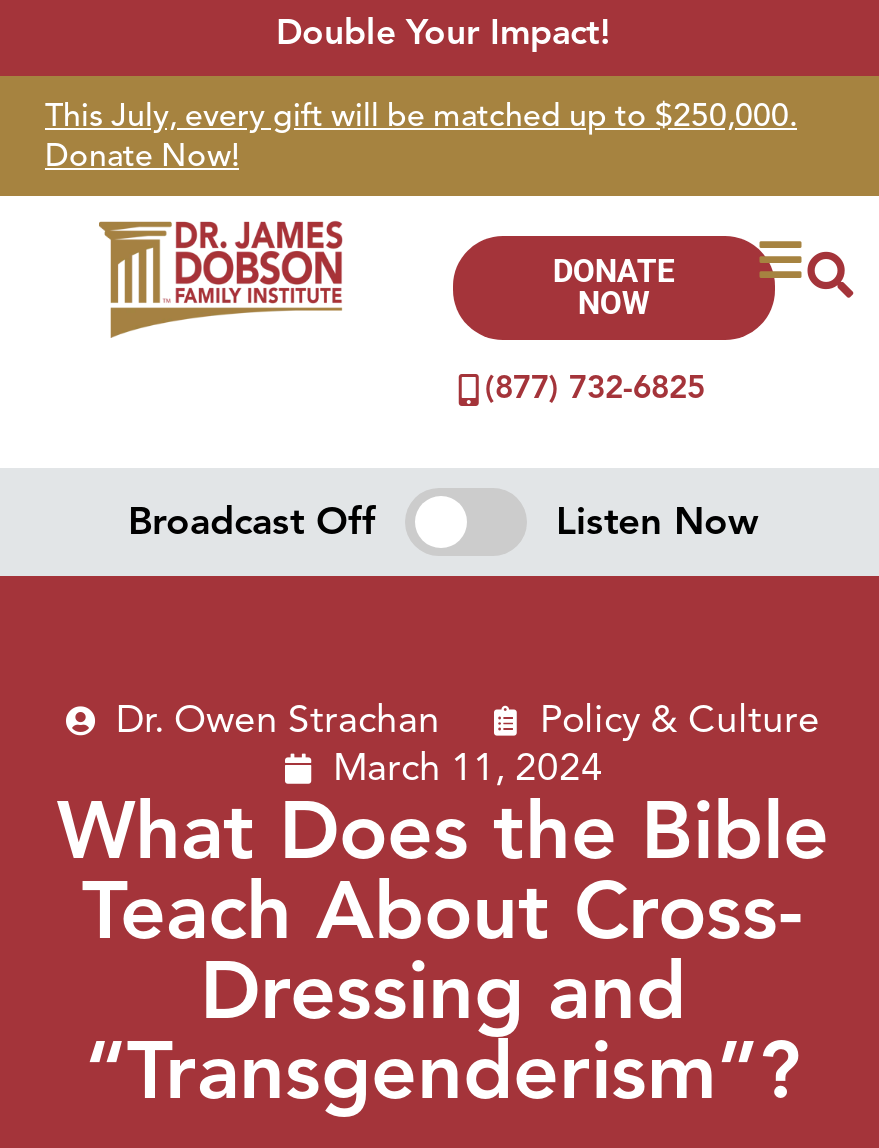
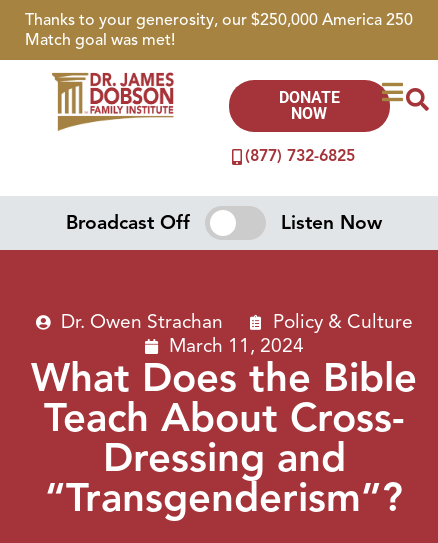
[45,10,797,176] Double Your Impact! | This July, every gift will be matched up to $250,000. | Donate Now! -> [25,10,413,50] Thanks to your generosity, our $250,000 America 250 | Match goal was met!

